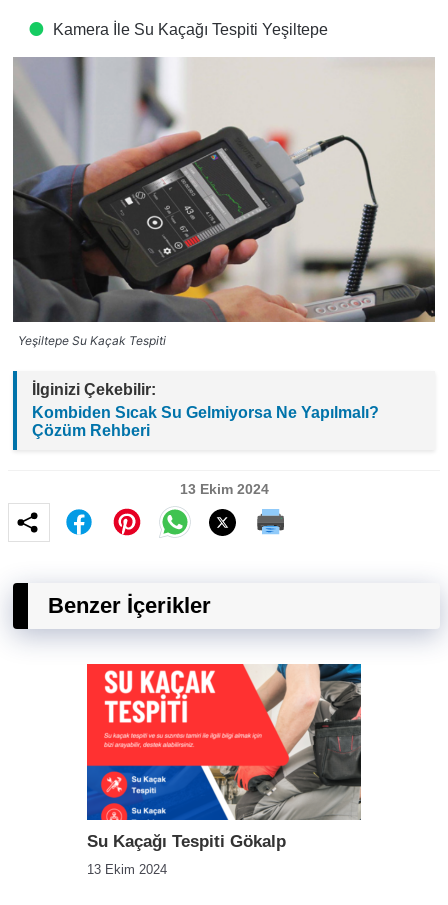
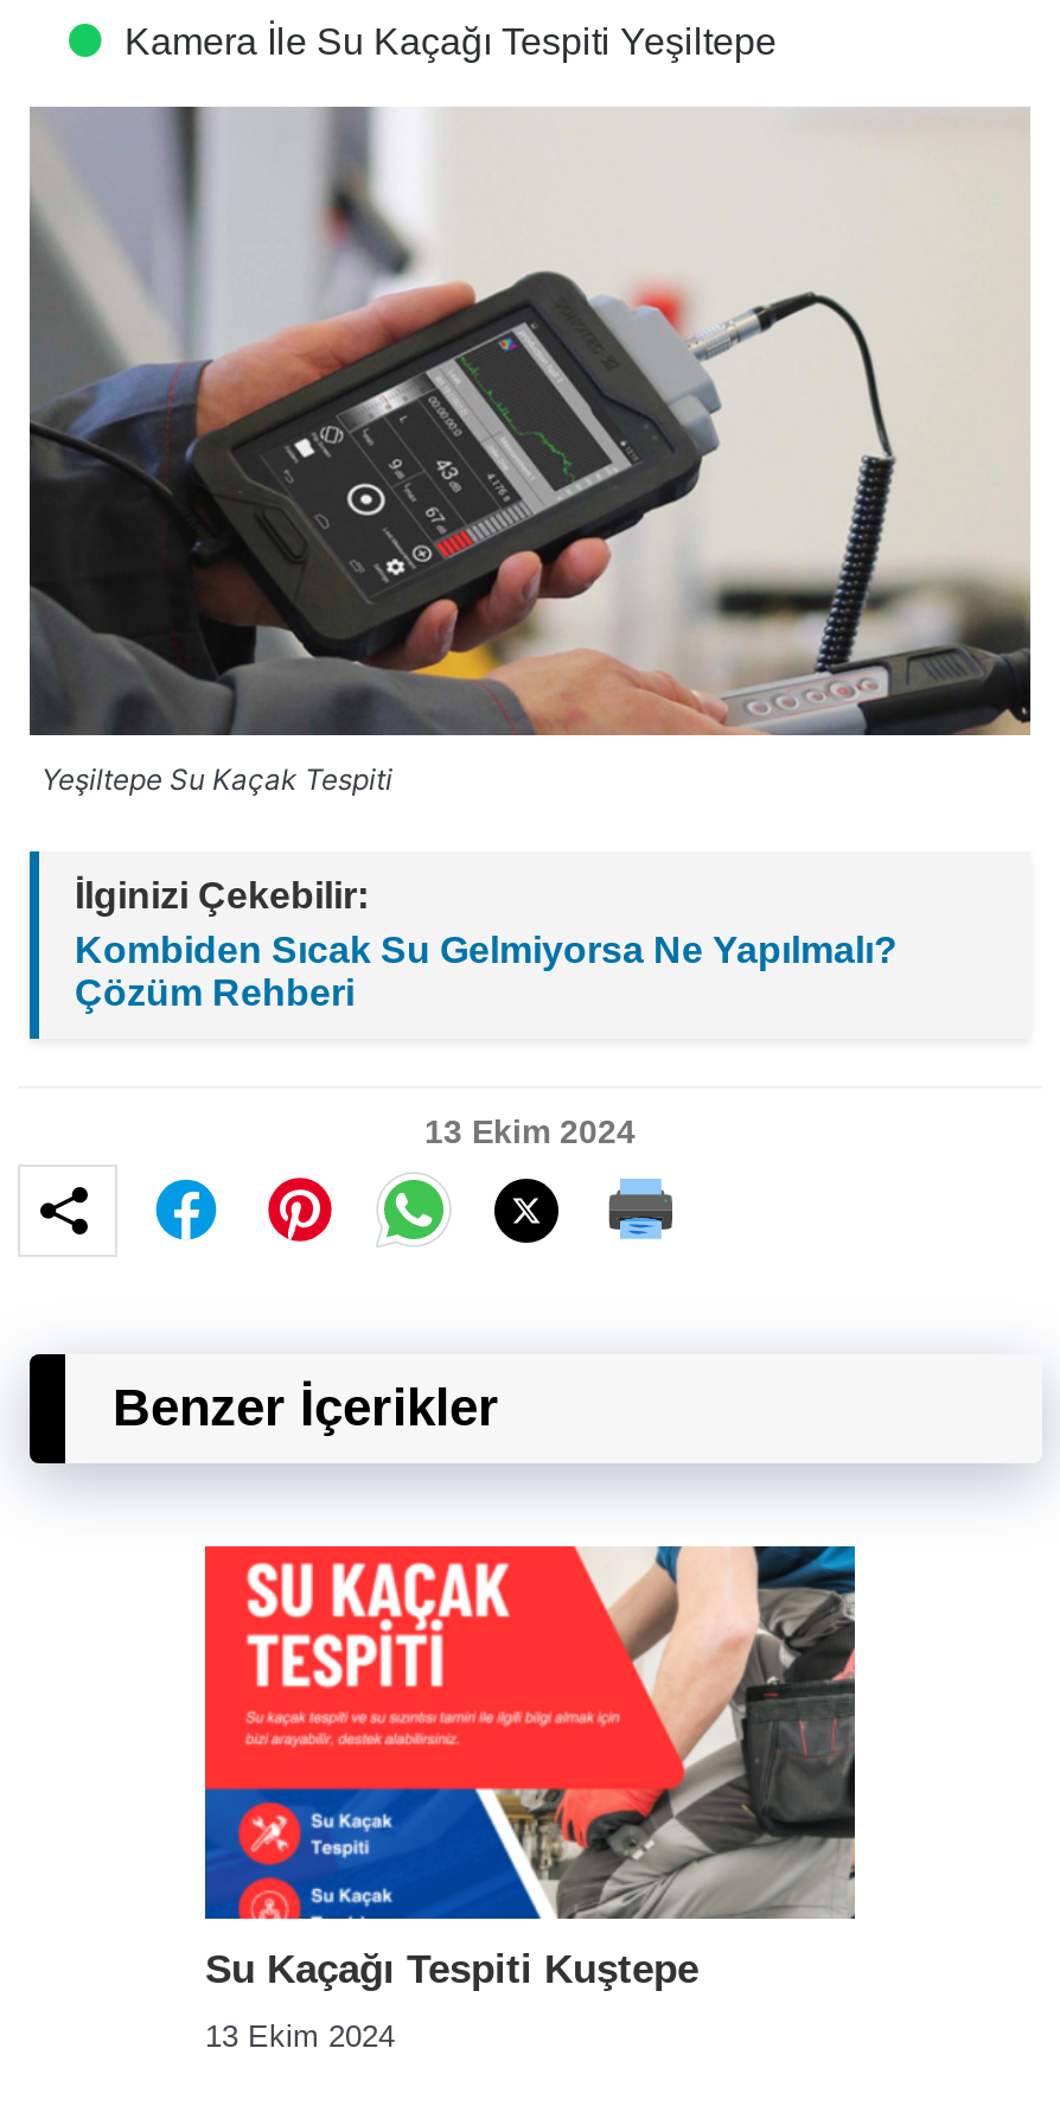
[87,832,286,851] Su Kaçağı Tespiti Gökalp -> [205,1947,698,1992] Su Kaçağı Tespiti Kuştepe

